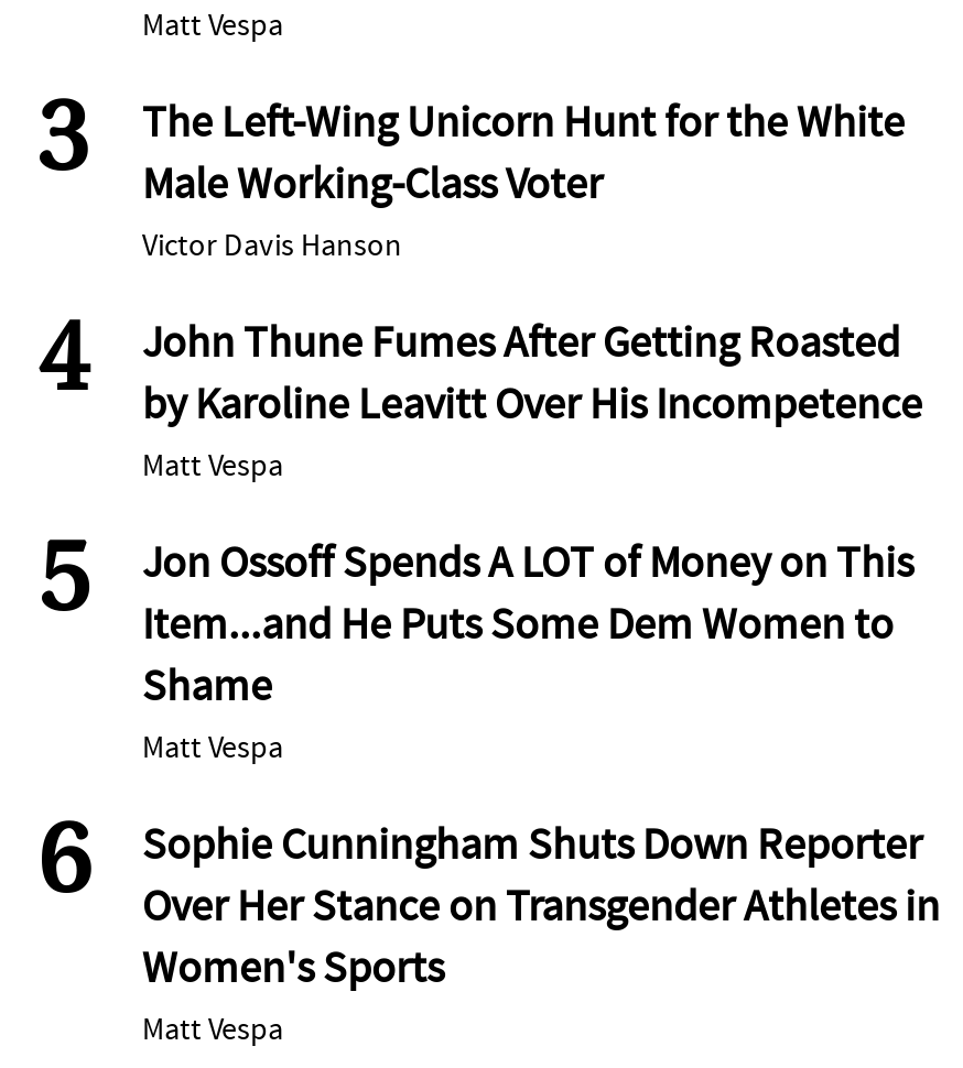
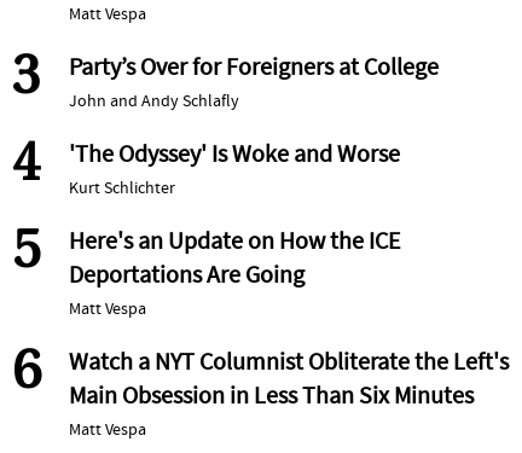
[142,105,905,210] The Left-Wing Unicorn Hunt for the White | Male Working-Class Voter -> [69,57,439,82] Party’s Over for Foreigners at College
[142,232,402,265] Victor Davis Hanson -> [69,94,239,112] John and Andy Schlafly
[142,325,922,431] John Thune Fumes After Getting Roasted | by Karoline Leavitt Over His Incompetence -> [69,144,400,169] 'The Odyssey' Is Woke and Worse
[142,453,283,486] Matt Vespa -> [69,181,175,199] Kurt Schlichter
[142,545,913,712] Jon Ossoff Spends A LOT of Money on This | Item...and He Puts Some Dem Women to | Shame -> [69,231,400,289] Here's an Update on How the ICE | Deportations Are Going
[142,827,940,994] Sophie Cunningham Shuts Down Reporter | Over Her Stance on Transgender Athletes in | Women's Sports -> [69,352,509,410] Watch a NYT Columnist Obliterate the Left's | Main Obsession in Less Than Six Minutes

